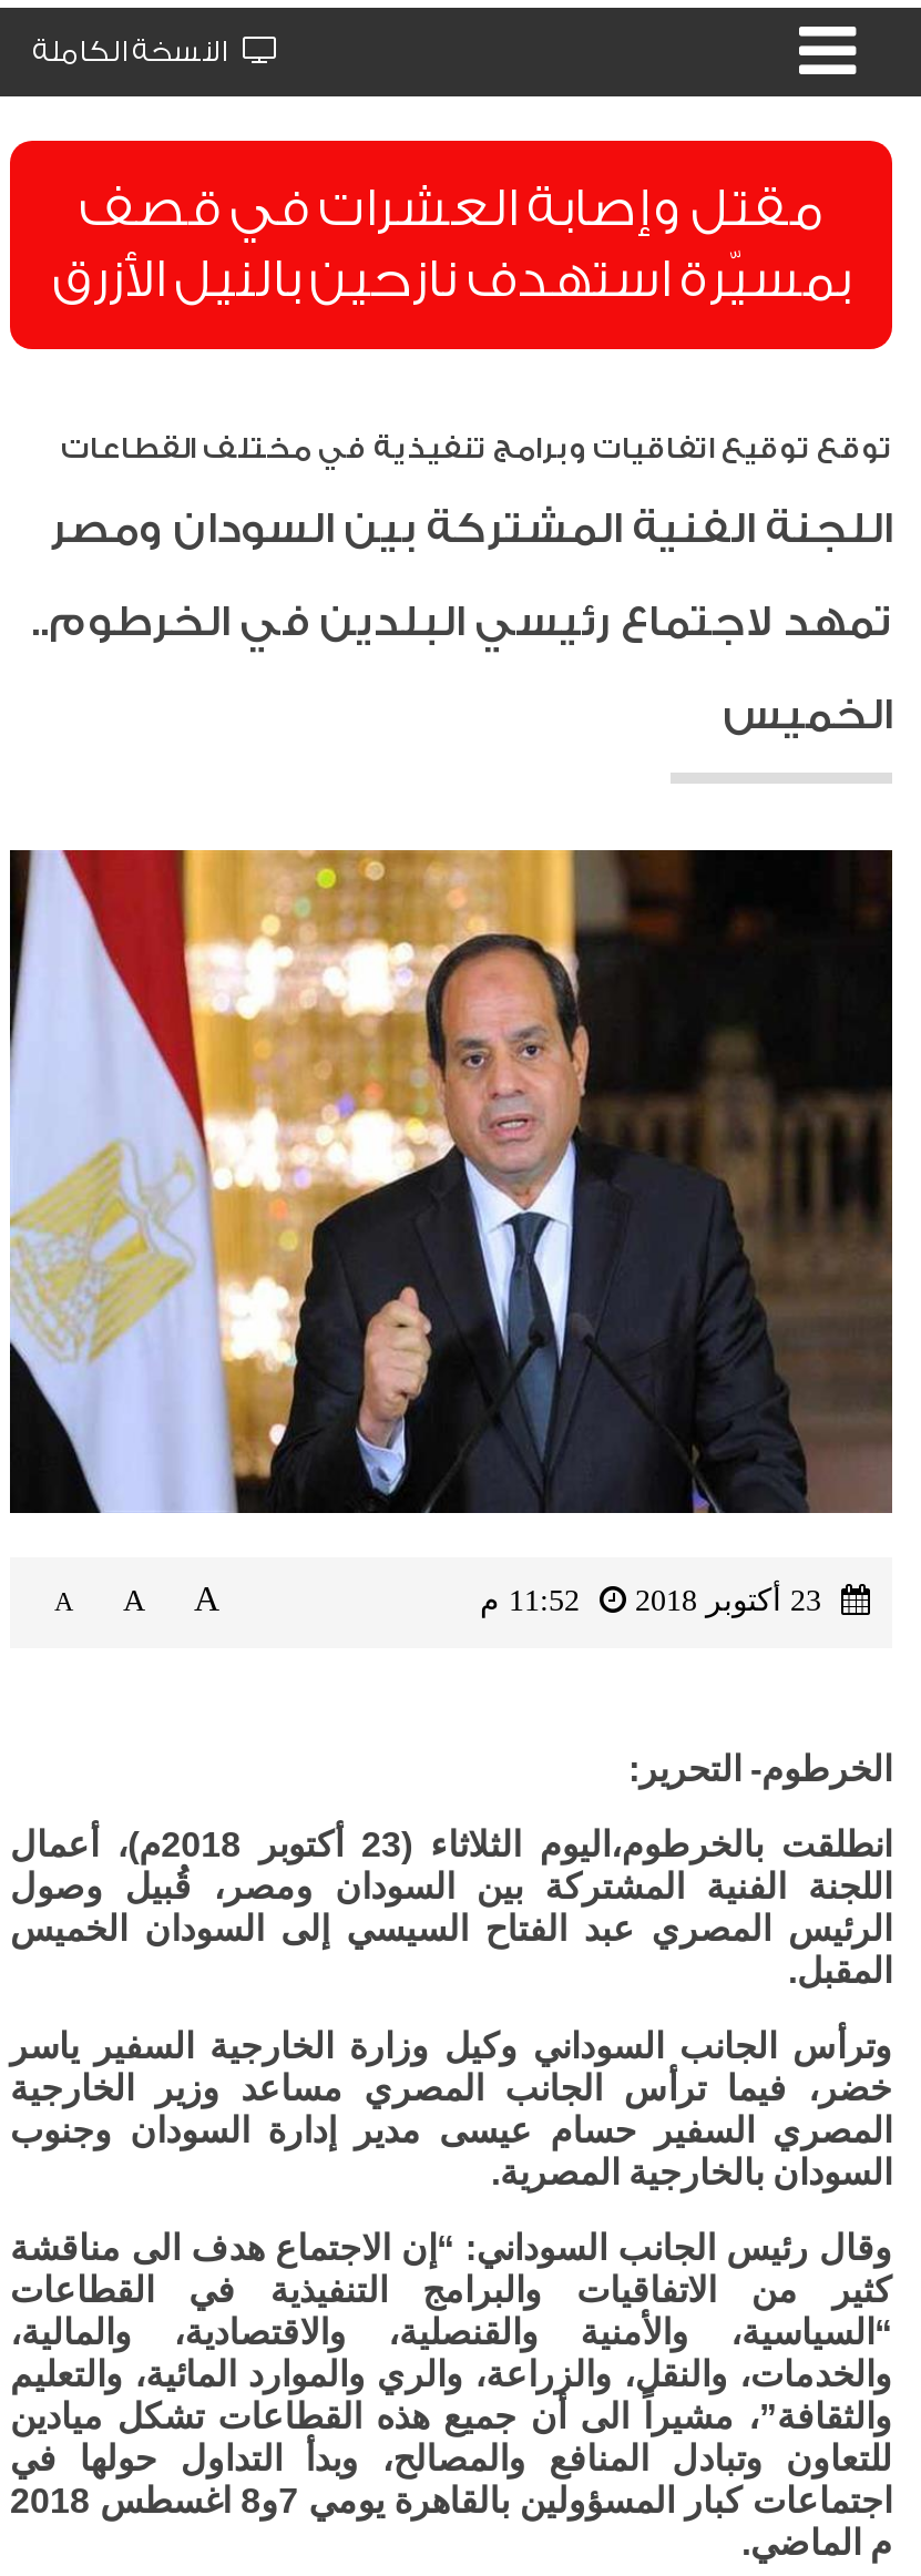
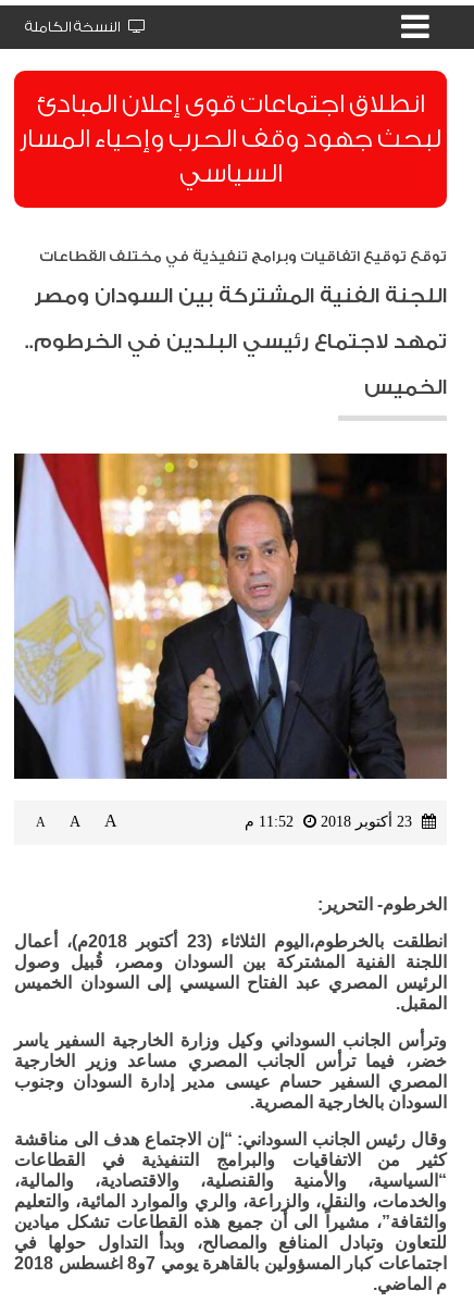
[52,178,850,309] مقتل وإصابة العشرات في قصف | بمسيّرة استهدف نازحين بالنيل الأزرق -> [20,89,441,188] انطلاق اجتماعات قوى إعلان المبادئ | لبحث جهود وقف الحرب وإحياء المسار | السياسي

